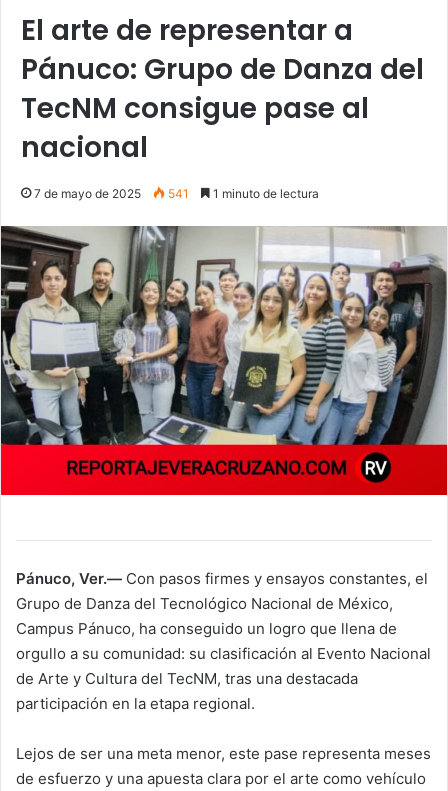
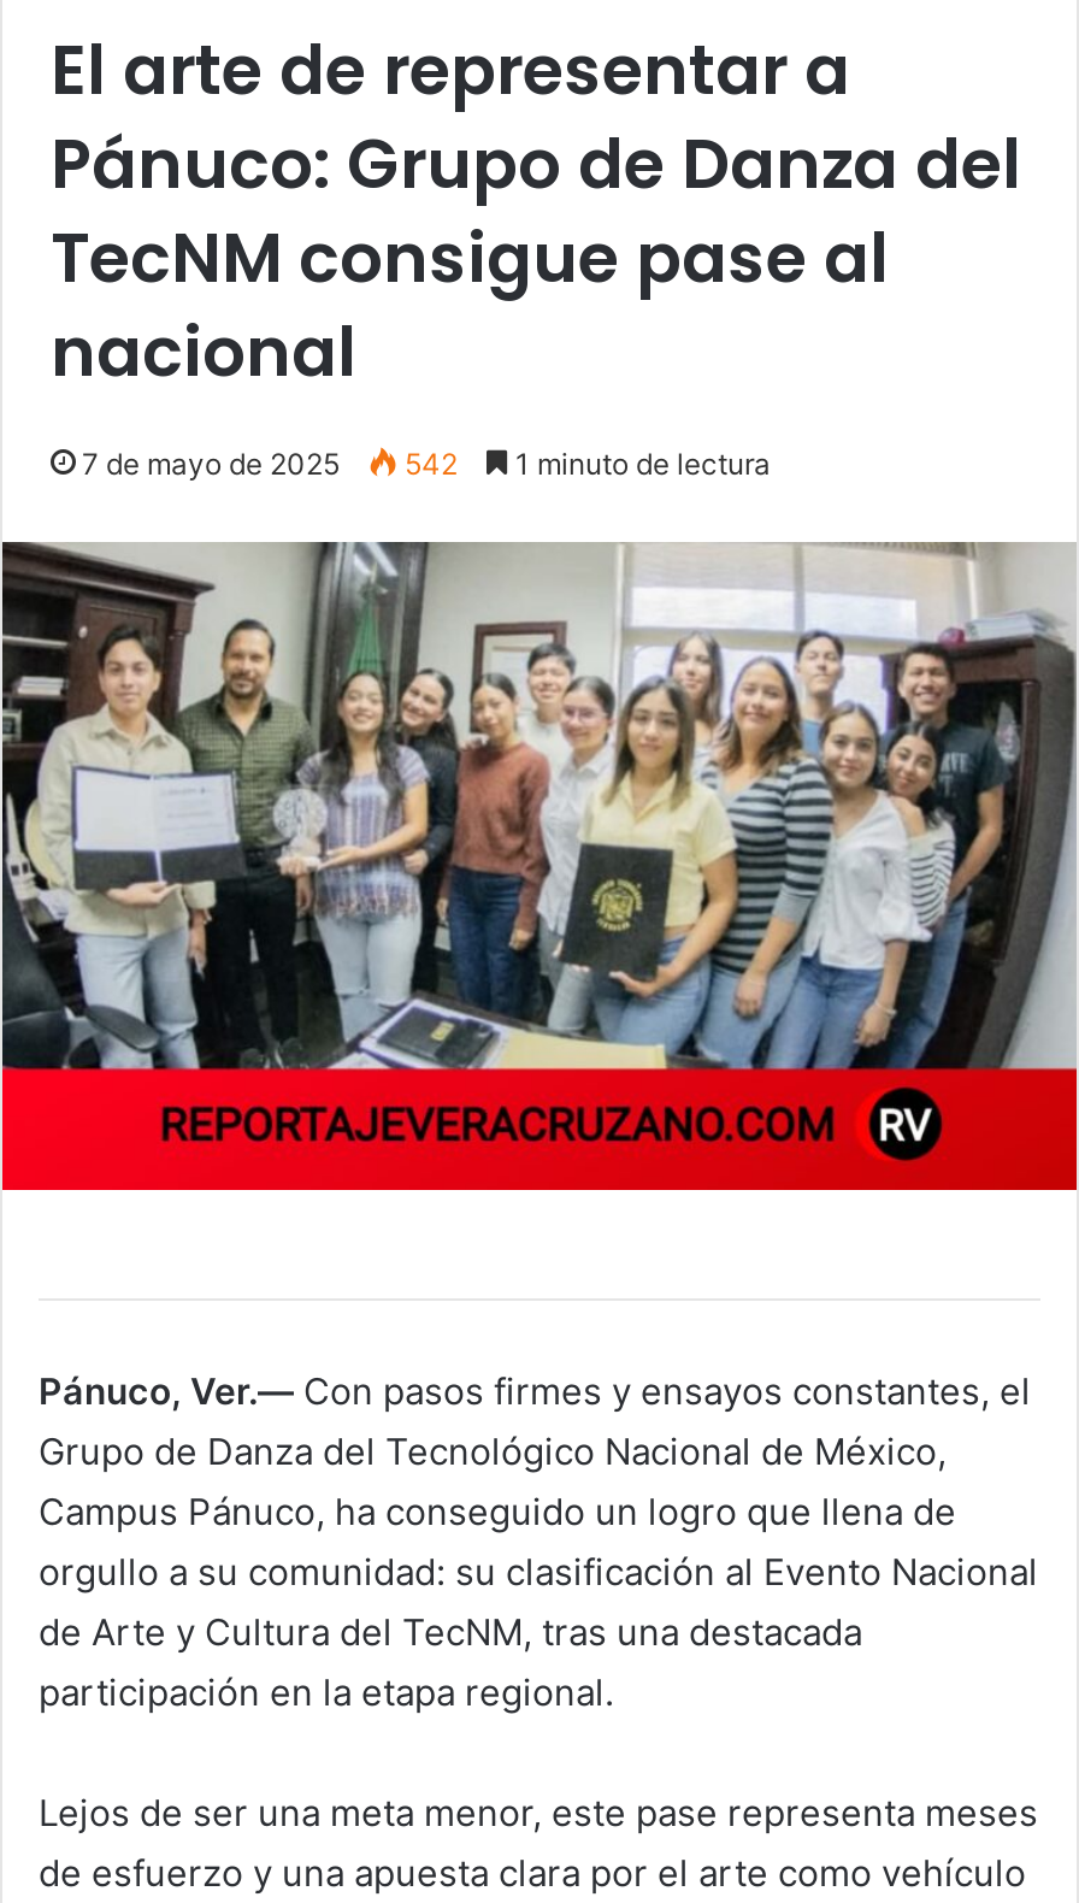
[34,186,319,201] 7 de mayo de 2025 541 1 minuto de lectura -> [82,446,771,482] 7 de mayo de 2025 542 1 minuto de lectura

